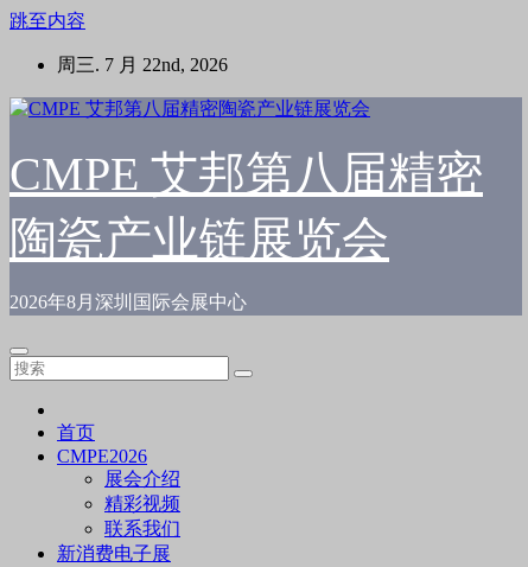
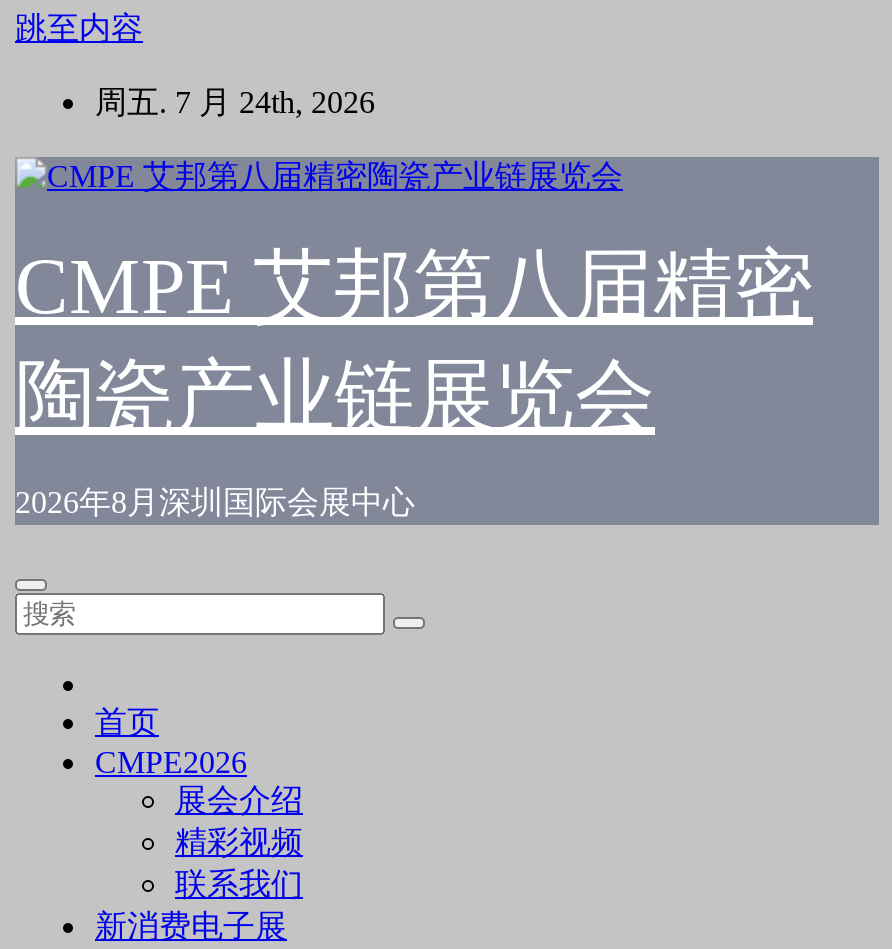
[57,55,228,75] 周三. 7 月 22nd, 2026 -> [95,85,375,119] 周五. 7 月 24th, 2026

